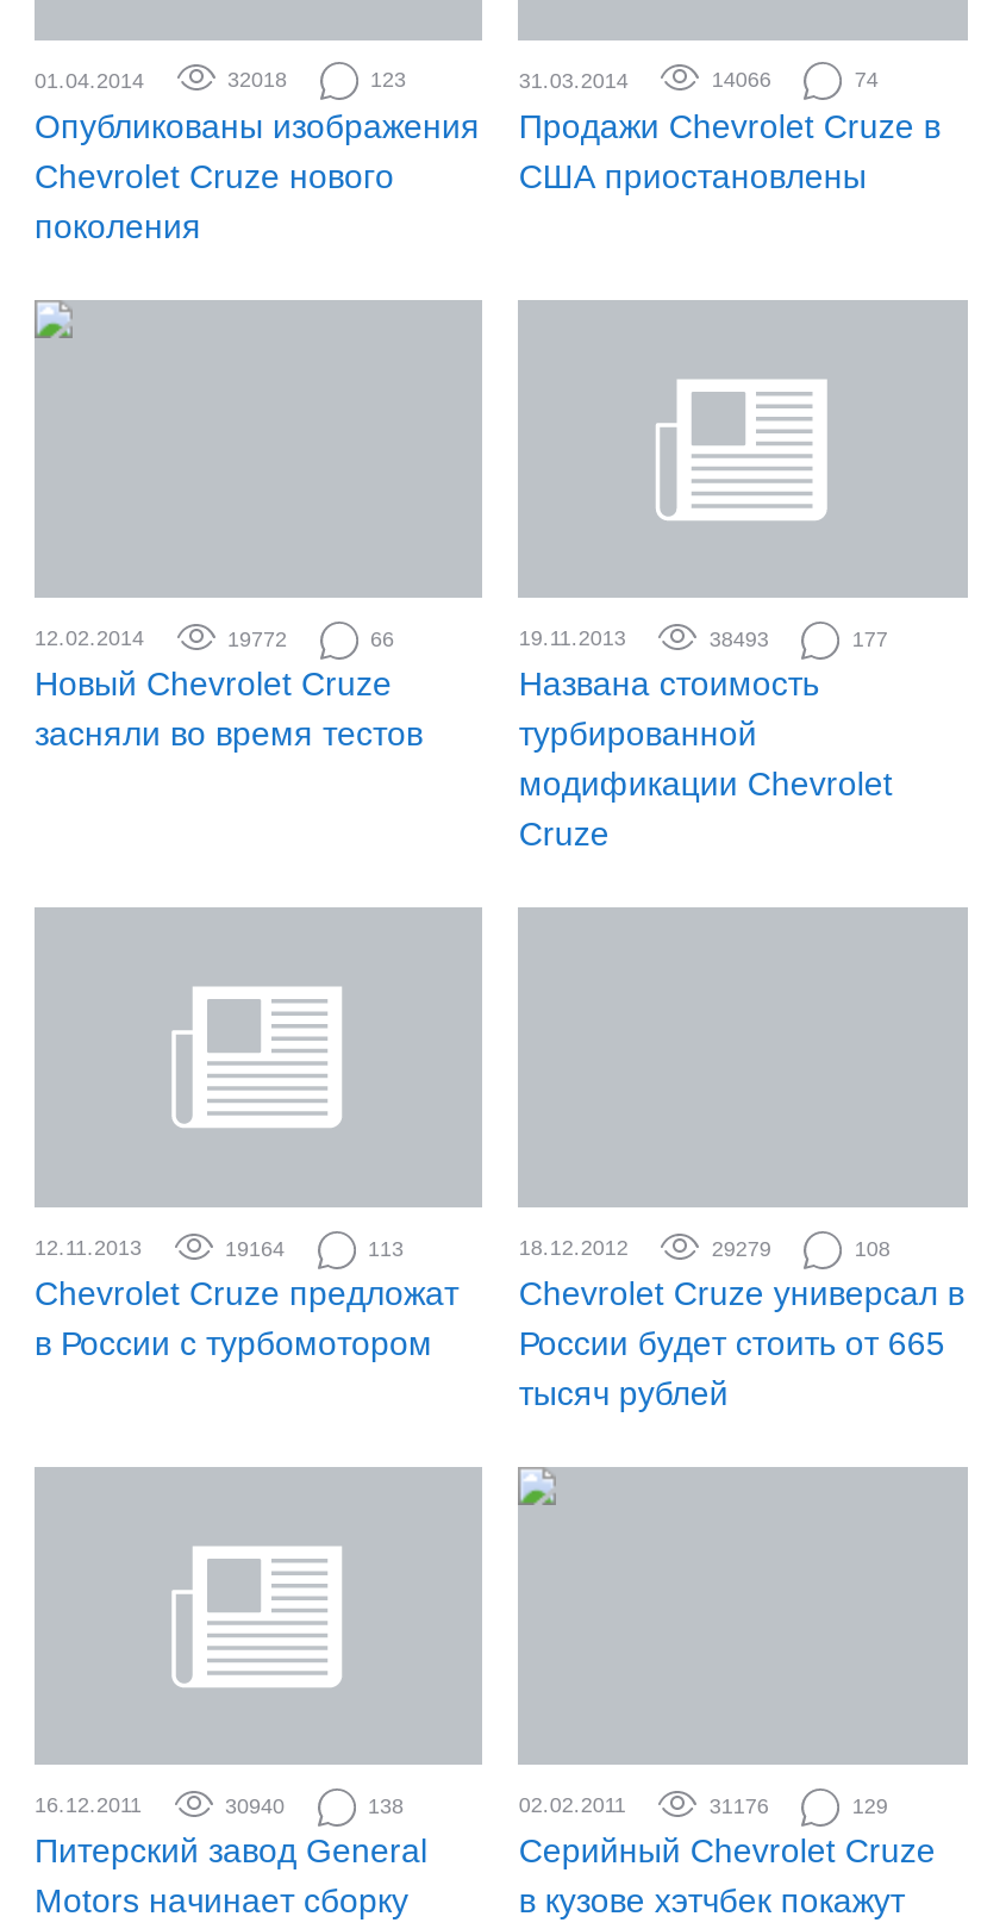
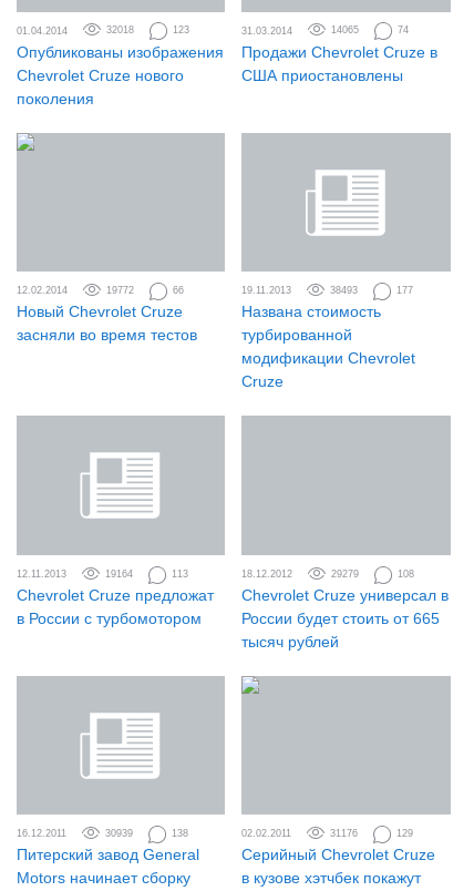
[711,69,771,92] 14066 -> [331,25,359,36] 14065
[225,1794,285,1818] 30940 -> [105,828,133,839] 30939

